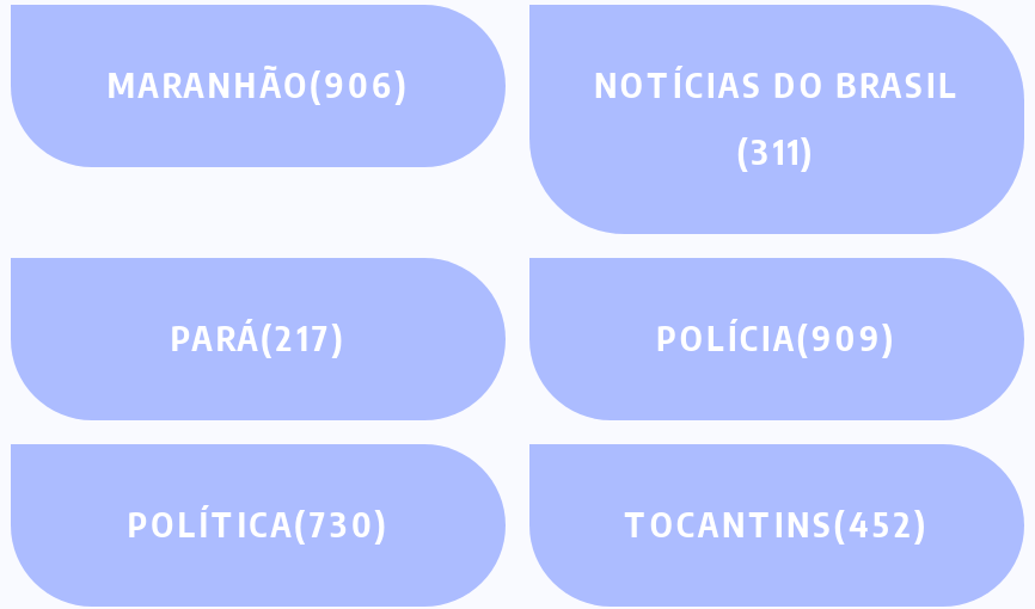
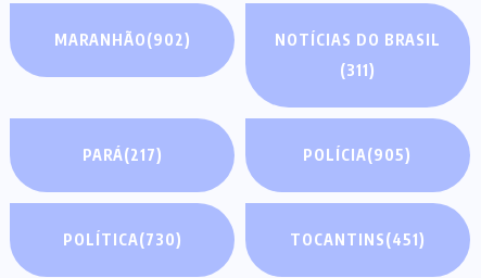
[107,64,410,105] MARANHÃO(906) -> [54,30,191,49] MARANHÃO(902)
[656,317,897,358] POLÍCIA(909) -> [303,145,412,164] POLÍCIA(905)
[624,504,930,544] TOCANTINS(452) -> [290,230,426,249] TOCANTINS(451)

